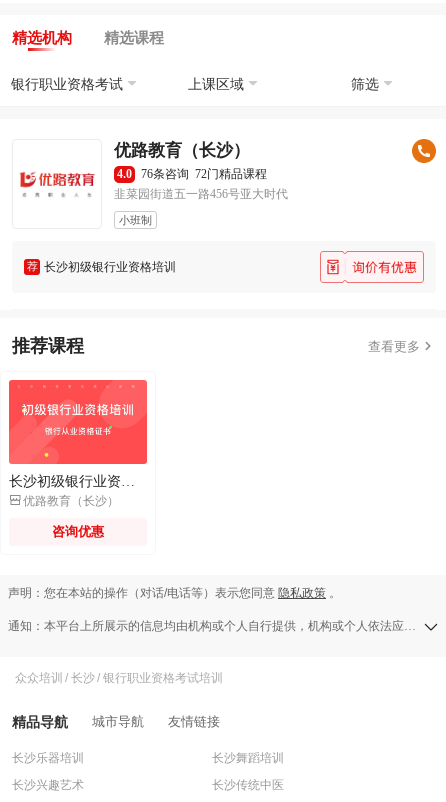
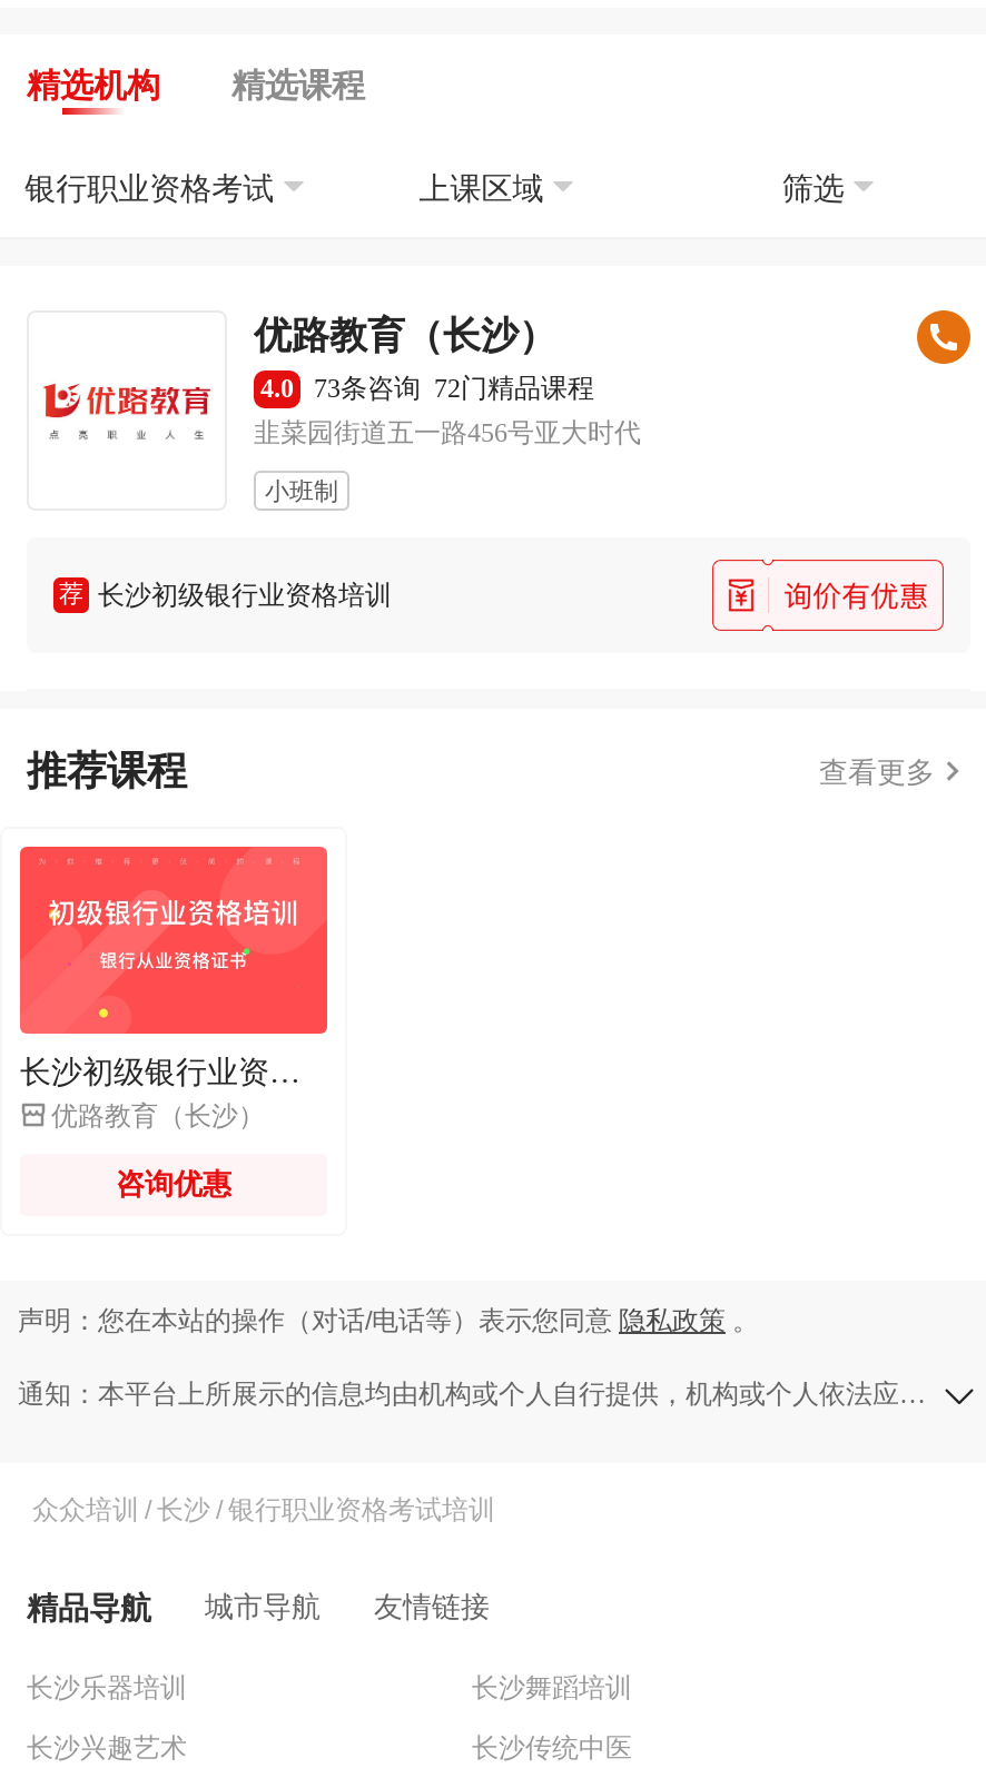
[141,167,267,181] 76条咨询 72门精品课程 -> [314,373,594,404] 73条咨询 72门精品课程

